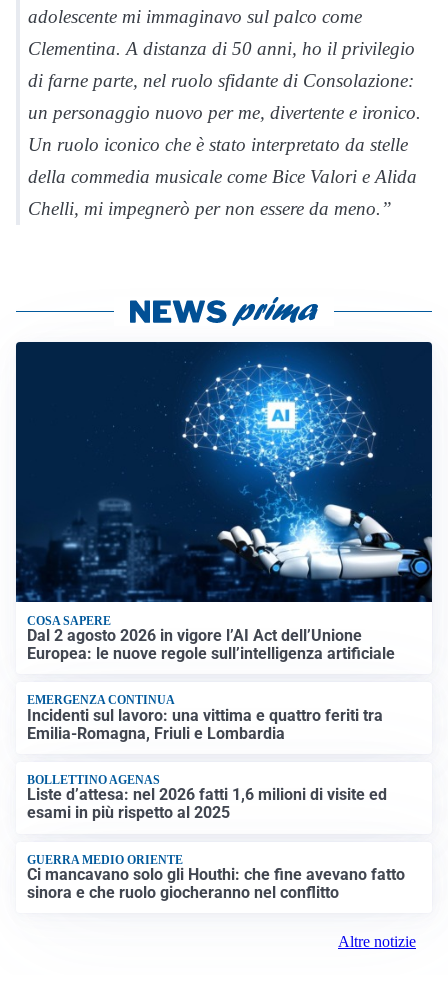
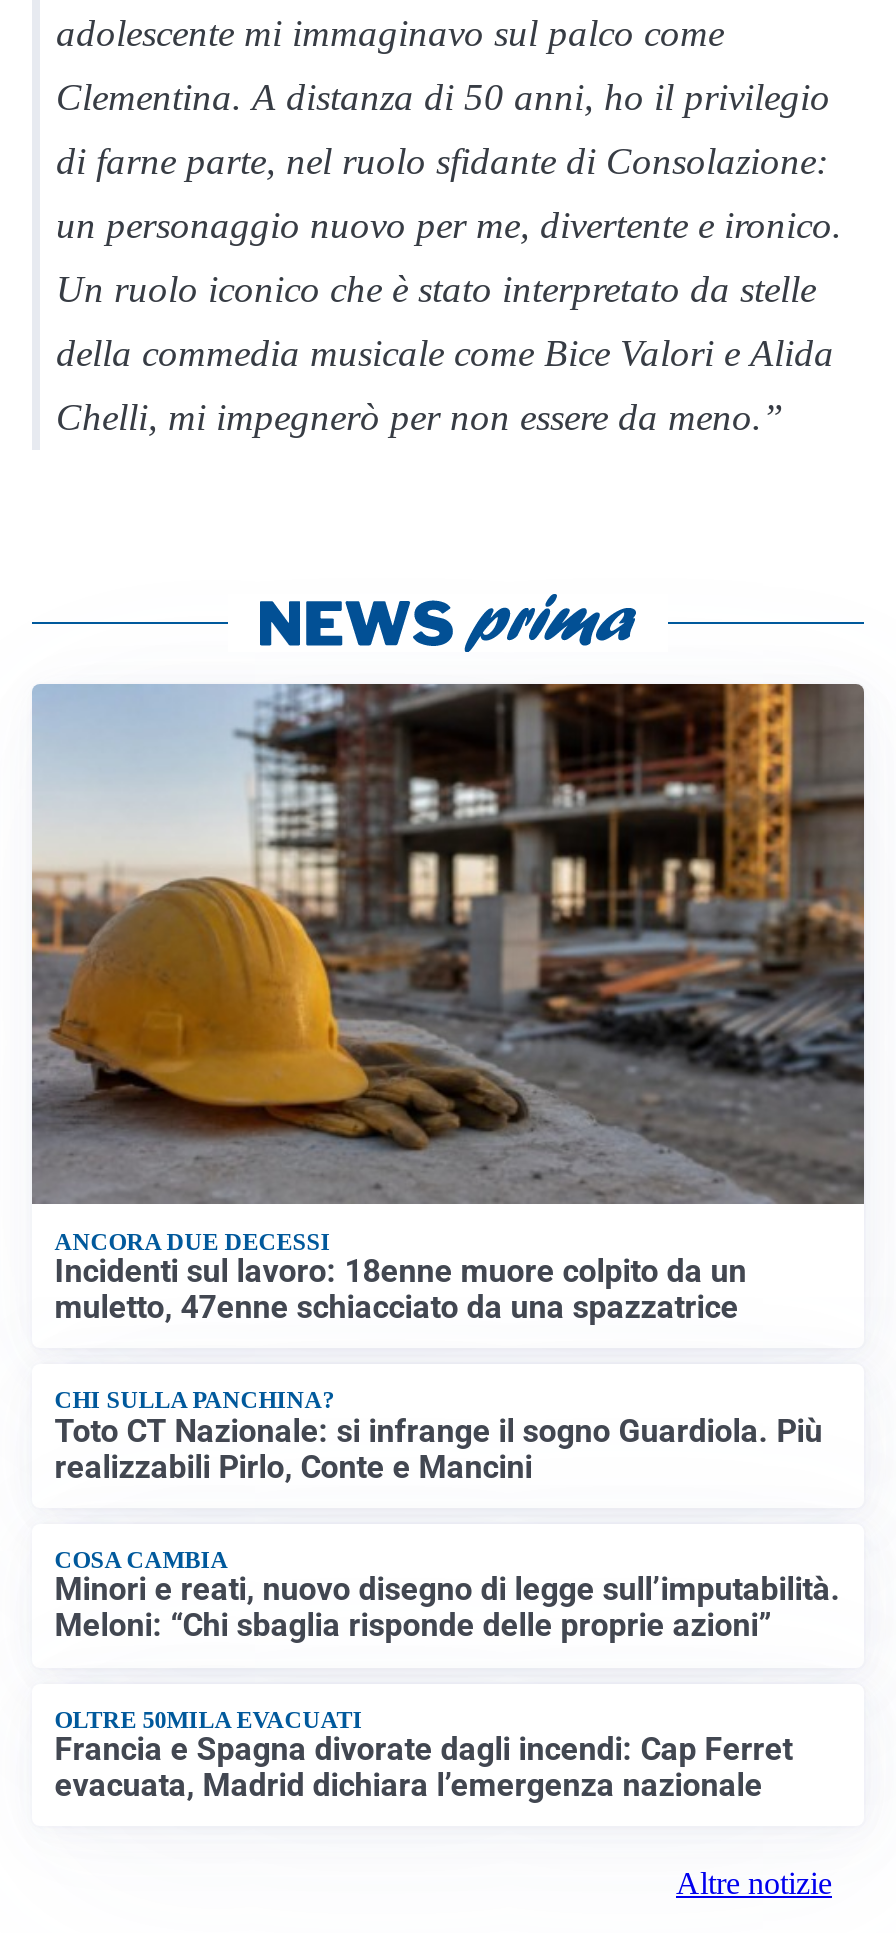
[15,341,433,663] [image] | COSA SAPERE | Dal 2 agosto 2026 in vigore l’AI Act dell’Unione | Europea: le nuove regole sull’intelligenza artificiale -> [30,682,866,1326] [image] | ANCORA DUE DECESSI | Incidenti sul lavoro: 18enne muore colpito da un | muletto, 47enne schiacciato da una spazzatrice
[27,693,383,743] EMERGENZA CONTINUA | Incidenti sul lavoro: una vittima e quattro feriti tra | Emilia-Romagna, Friuli e Lombardia -> [54,1387,822,1485] CHI SULLA PANCHINA? | Toto CT Nazionale: si infrange il sogno Guardiola. Più | realizzabili Pirlo, Conte e Mancini
[27,773,387,822] BOLLETTINO AGENAS | Liste d’attesa: nel 2026 fatti 1,6 milioni di visite ed | esami in più rispetto al 2025 -> [54,1546,840,1645] COSA CAMBIA | Minori e reati, nuovo disegno di legge sull’imputabilità. | Meloni: “Chi sbaglia risponde delle proprie azioni”
[27,853,405,902] GUERRA MEDIO ORIENTE | Ci mancavano solo gli Houthi: che fine avevano fatto | sinora e che ruolo giocheranno nel conflitto -> [54,1706,792,1804] OLTRE 50MILA EVACUATI | Francia e Spagna divorate dagli incendi: Cap Ferret | evacuata, Madrid dichiara l’emergenza nazionale

